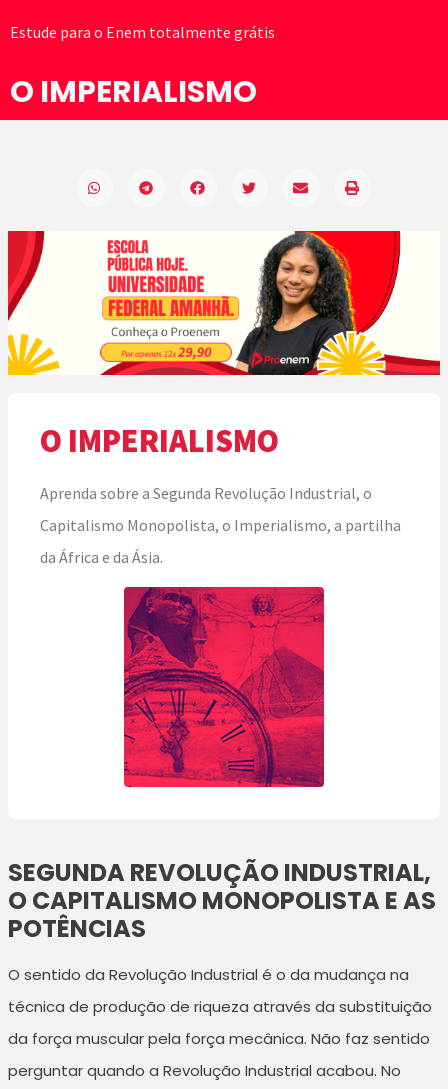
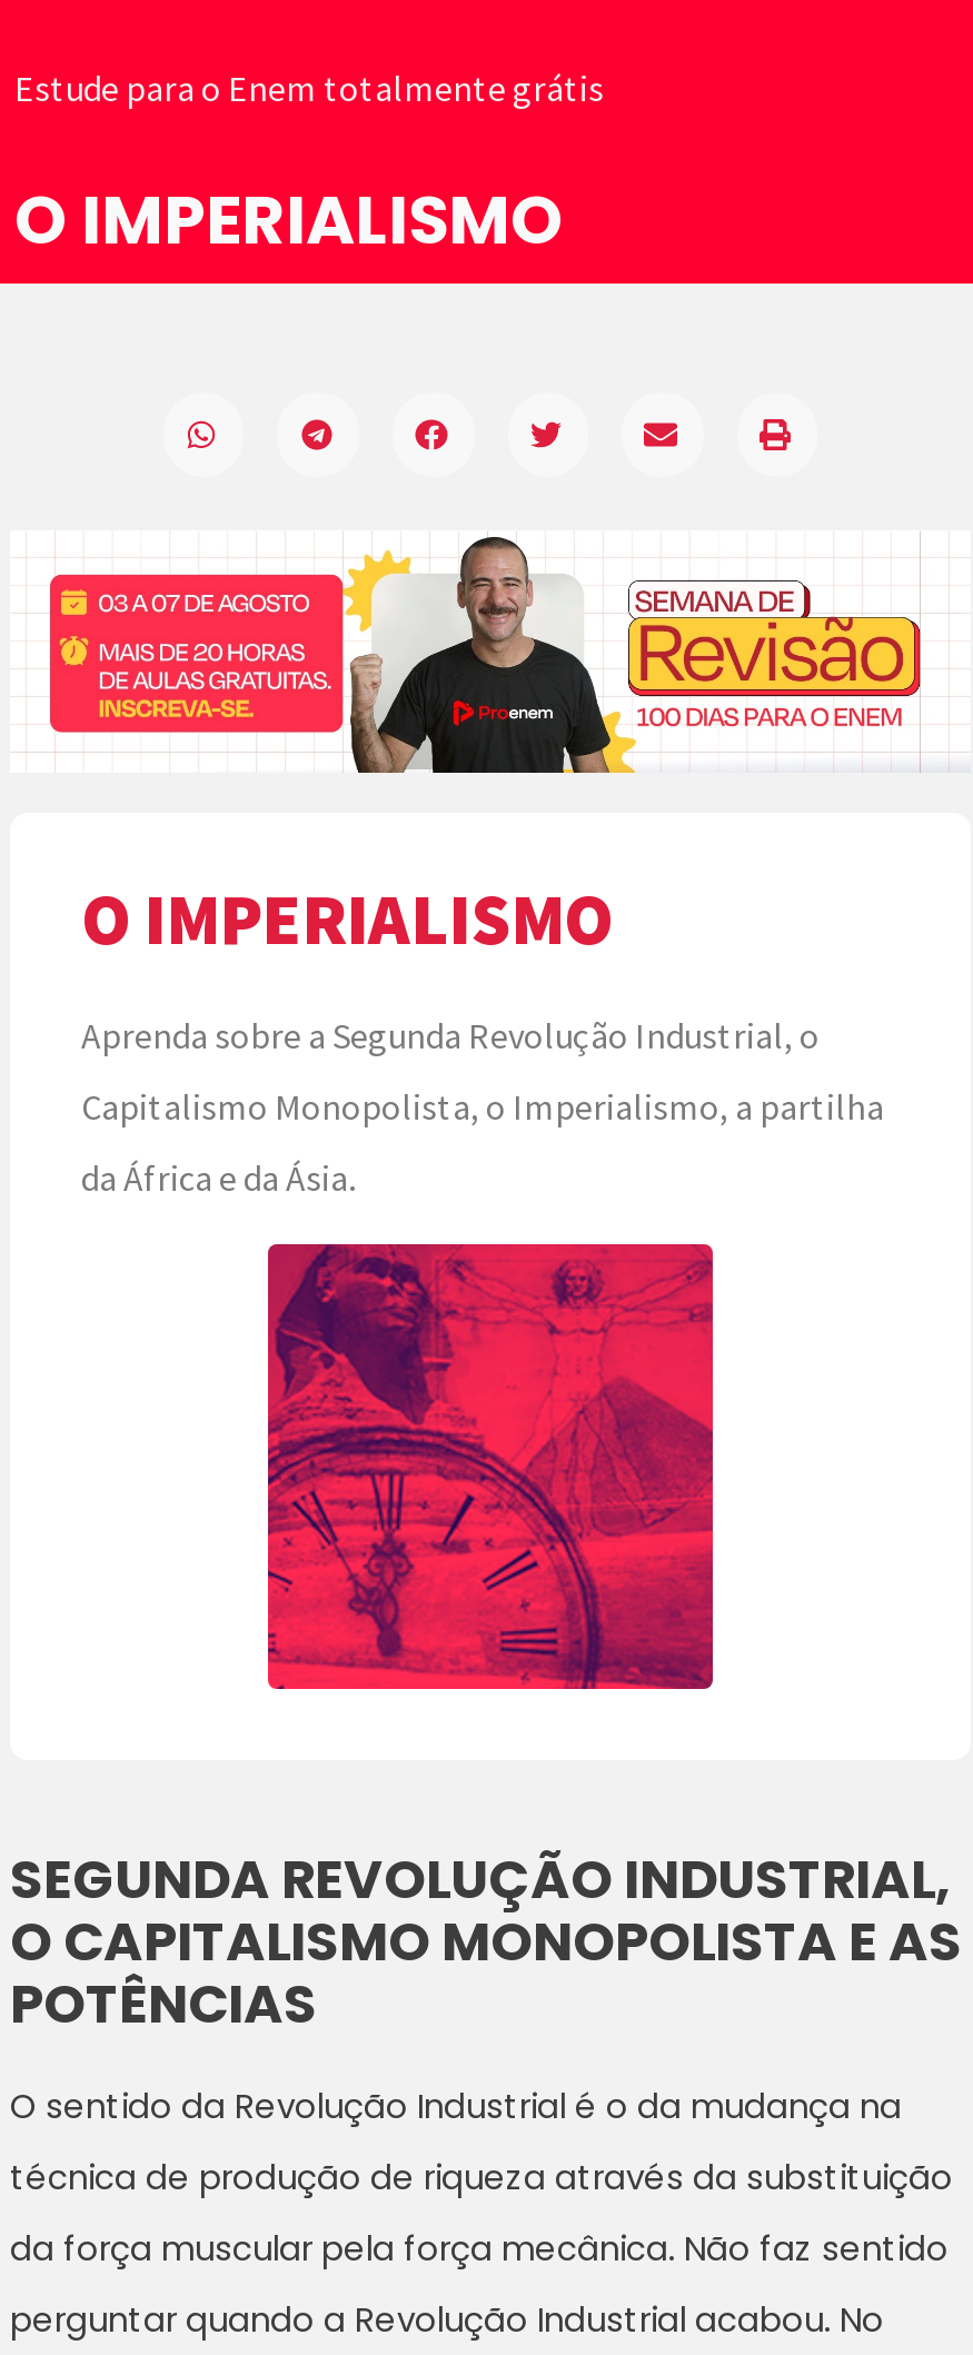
[7,230,441,376] [image] -> [10,530,924,775] [image]

